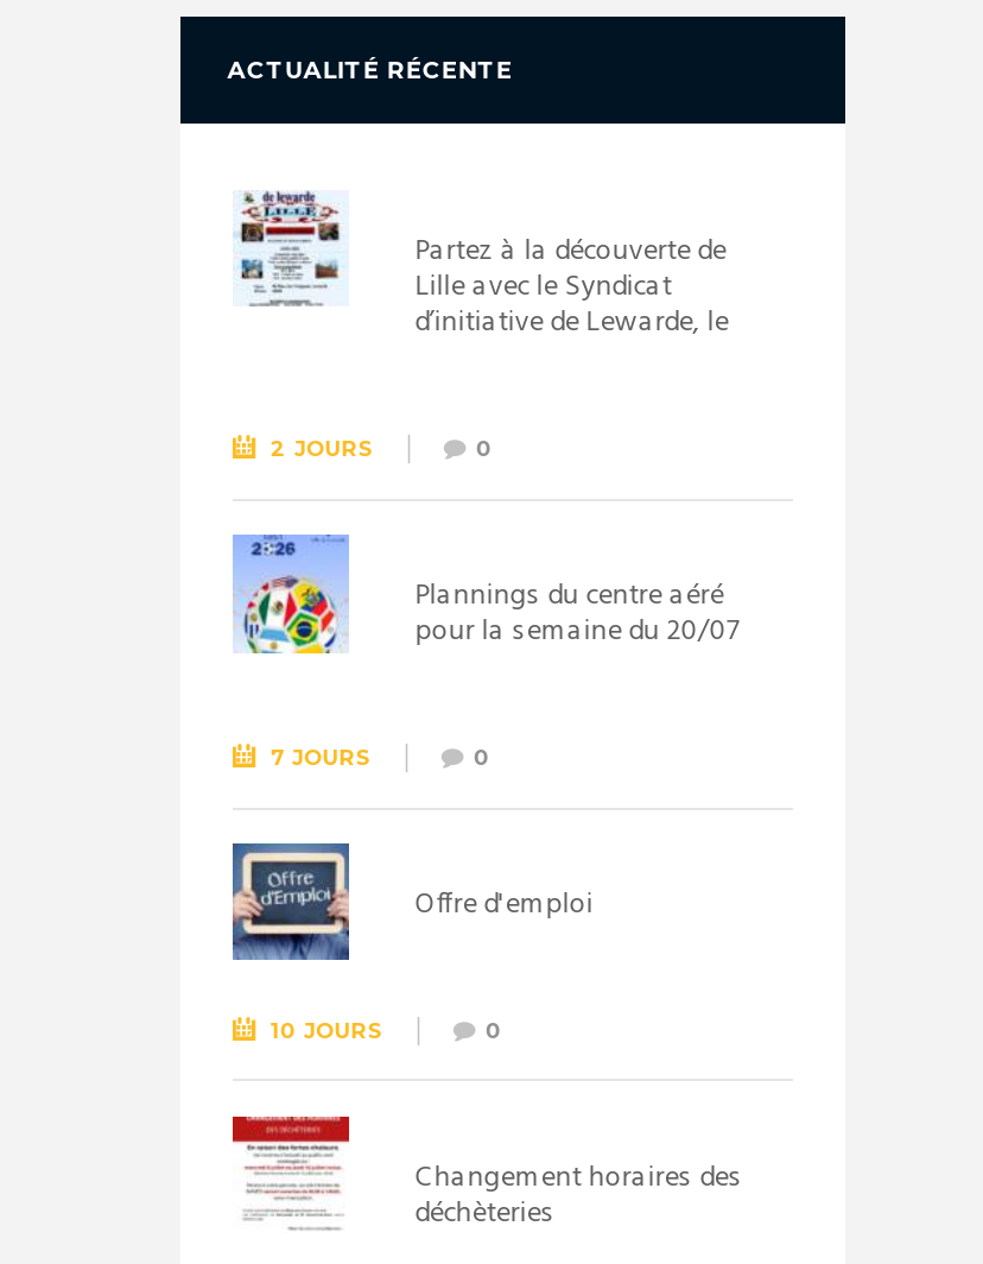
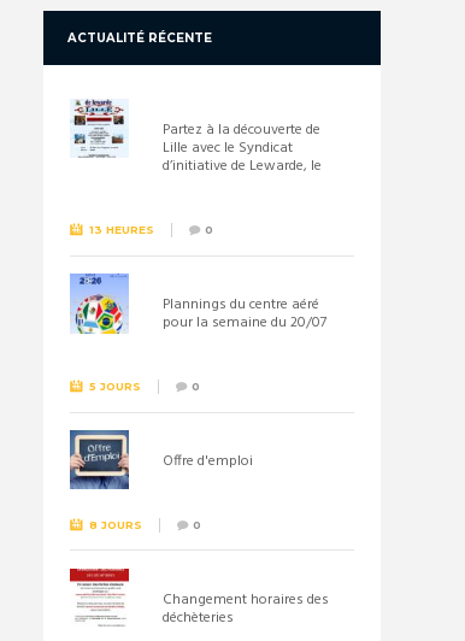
[270,436,375,462] 2 JOURS -> [89,223,154,237] 13 HEURES
[270,744,373,770] 7 JOURS -> [89,380,141,393] 5 JOURS
[270,1017,384,1043] 10 JOURS -> [89,518,142,531] 8 JOURS

